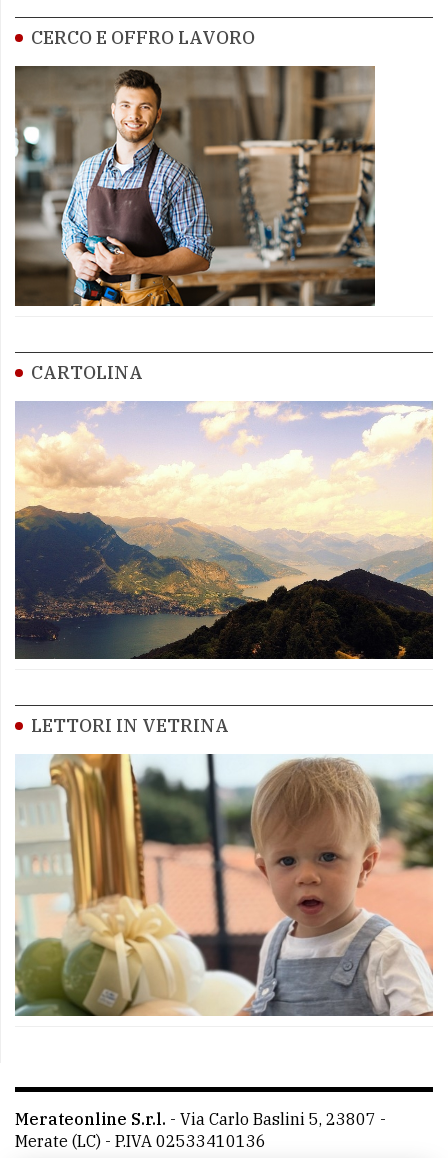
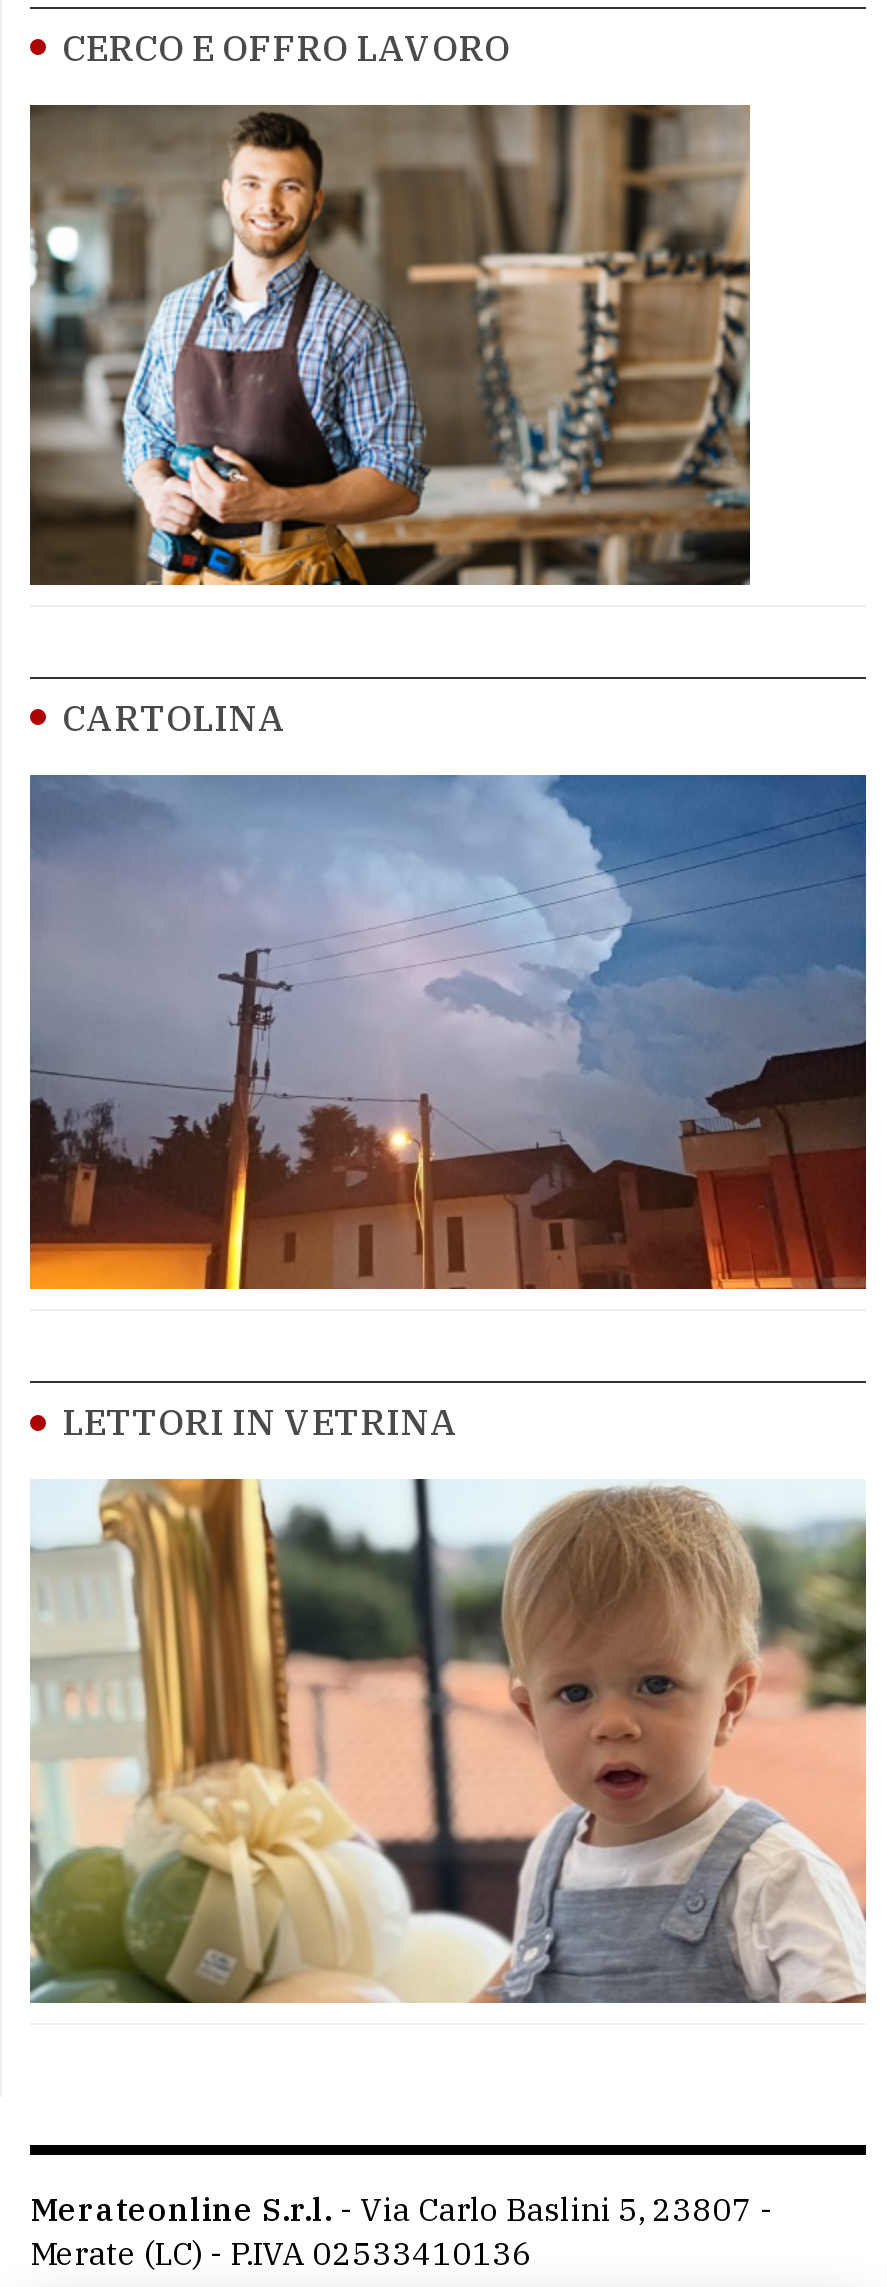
[14,401,434,660] [image] -> [28,774,868,1292] [image]

